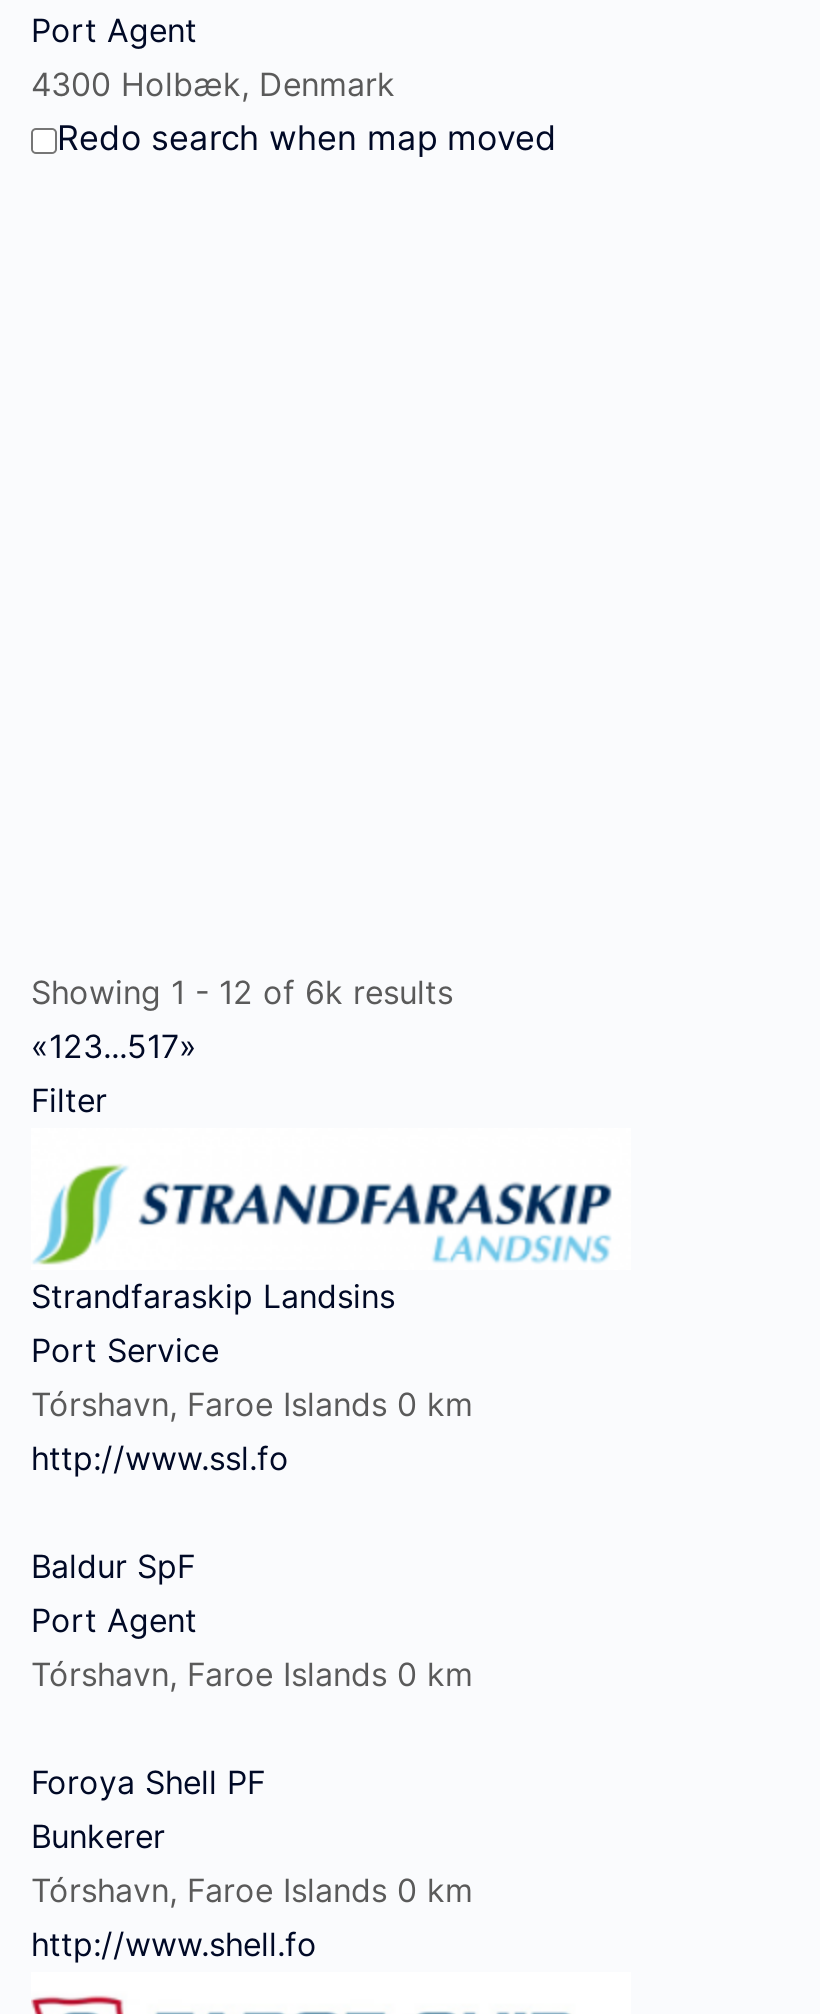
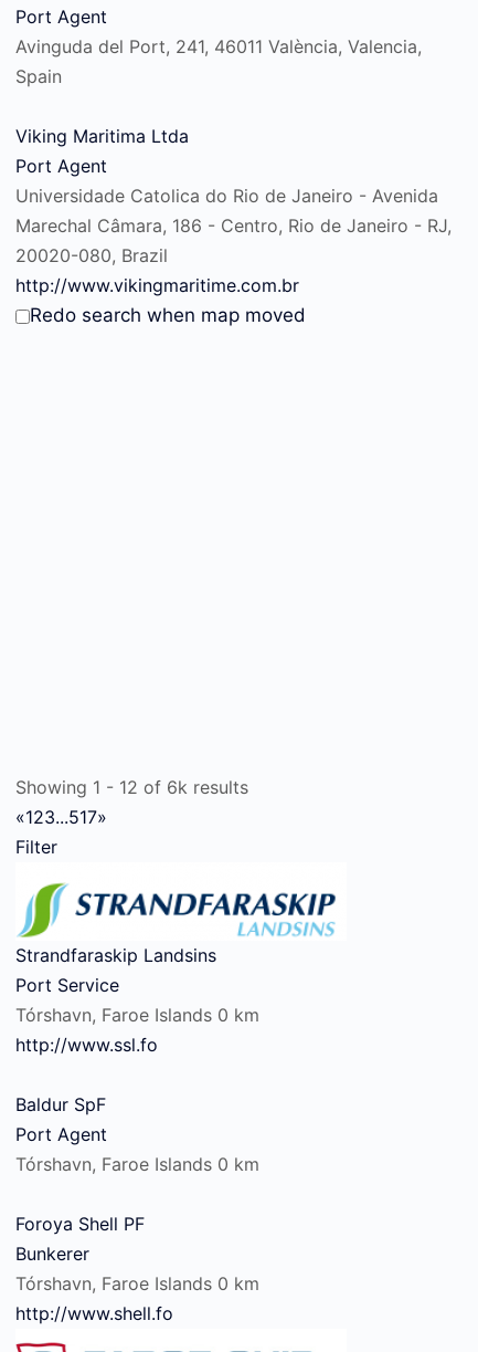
[31,64,395,104] 4300 Holbæk, Denmark -> [15,35,452,296] Avinguda del Port, 241, 46011 València, Valencia, | Spain | Viking Maritima Ltda | Port Agent | Universidade Catolica do Rio de Janeiro - Avenida | Marechal Câmara, 186 - Centro, Rio de Janeiro - RJ, | 20020-080, Brazil | http://www.vikingmaritime.com.br

